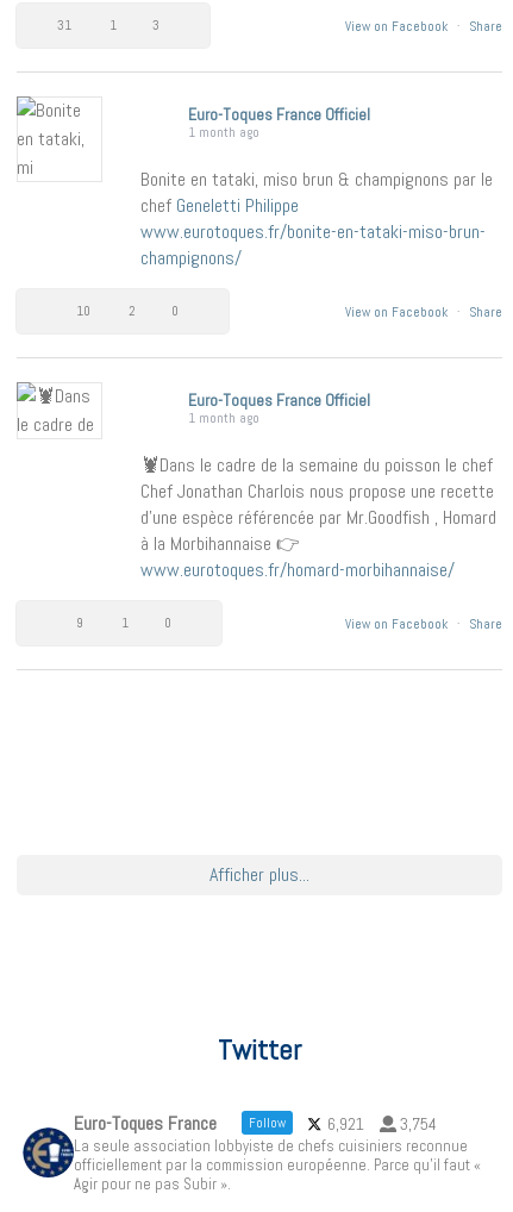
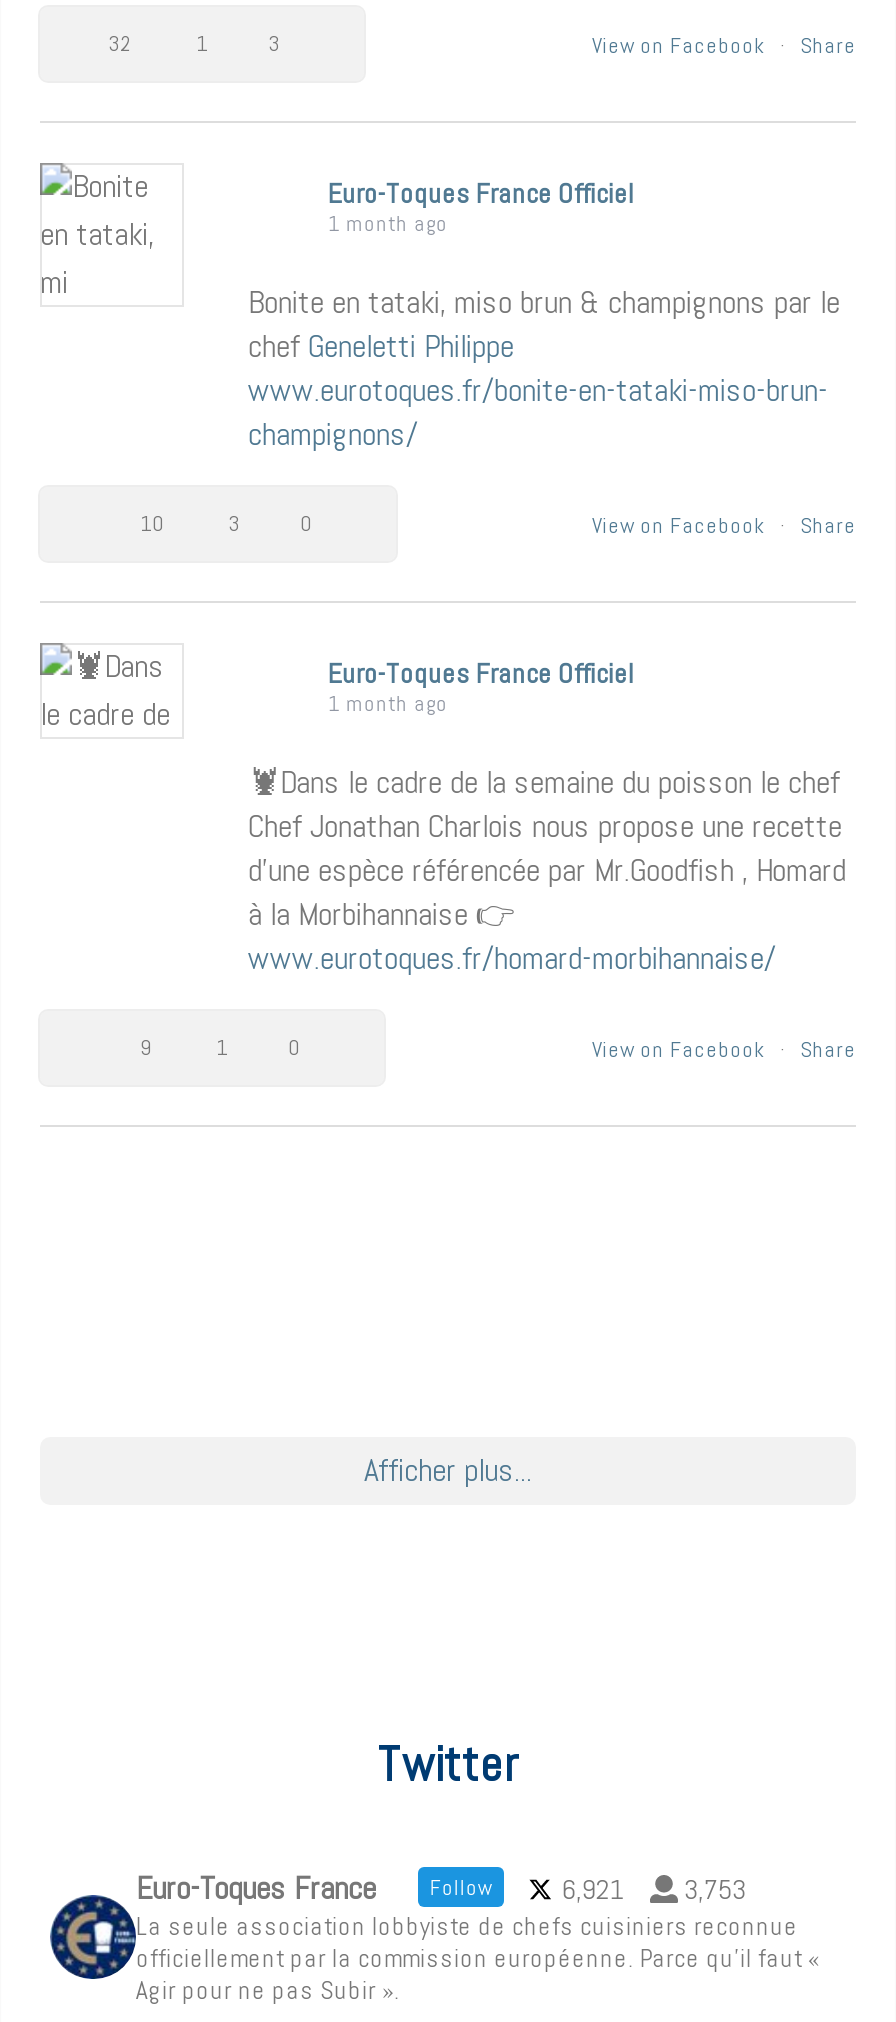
[57,17,71,33] 31 -> [108,29,132,57] 32
[129,302,136,319] 2 -> [228,509,240,537] 3
[327,1113,437,1135] 6,921 3,754 -> [562,1871,746,1907] 6,921 3,753

